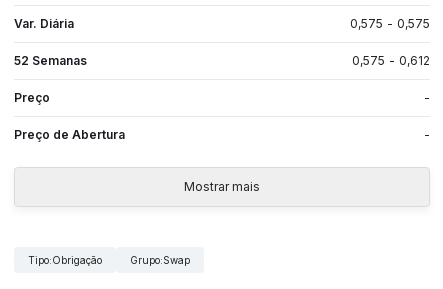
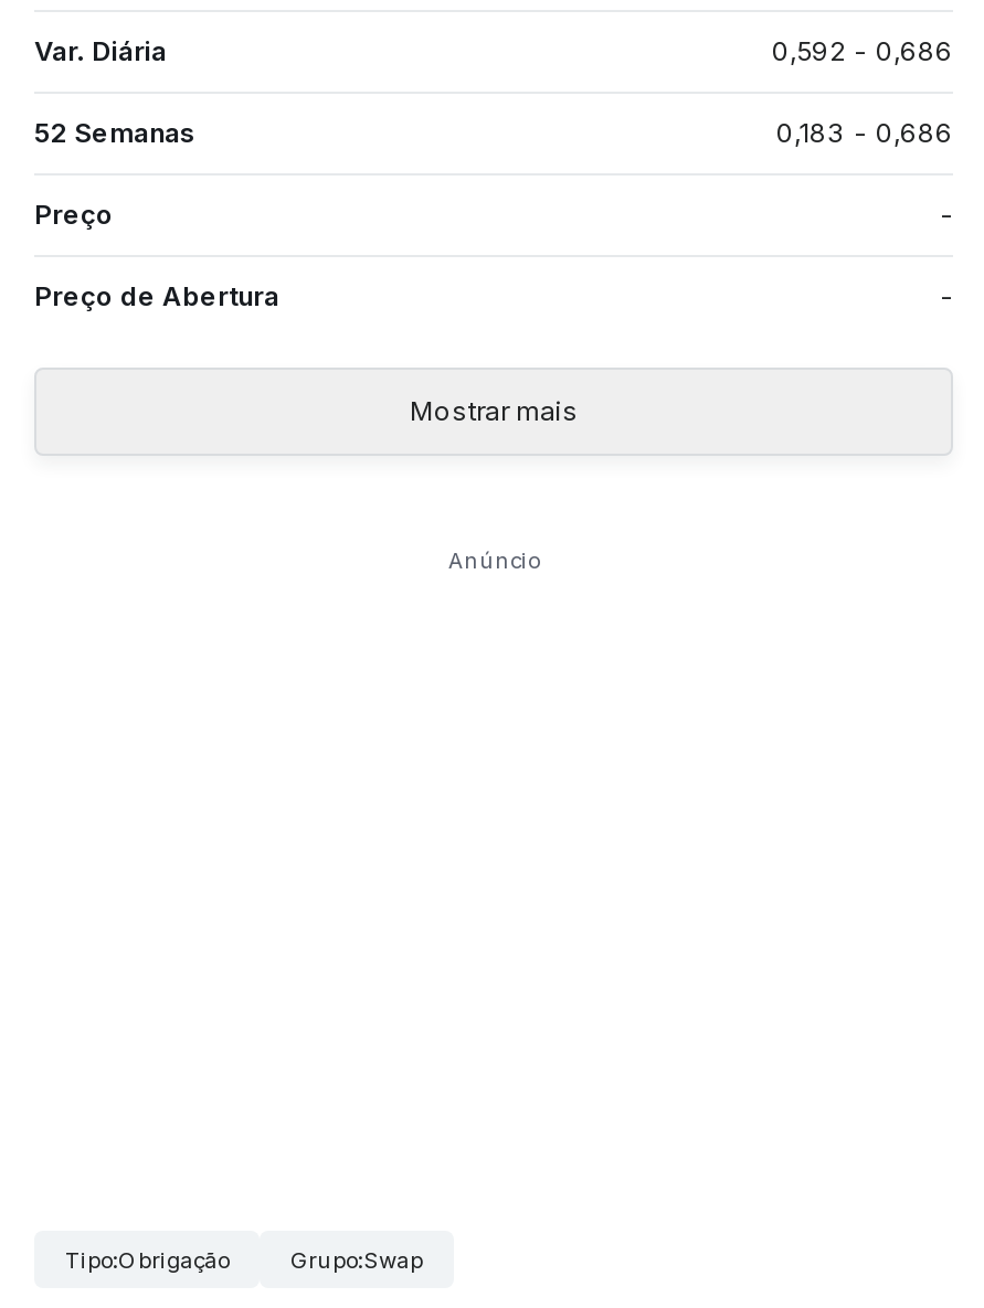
[350,16,430,31] 0,575 - 0,575 -> [772,34,953,67] 0,592 - 0,686
[352,53,430,68] 0,575 - 0,612 -> [776,115,953,149] 0,183 - 0,686
none -> [448,546,539,572] Anúncio

